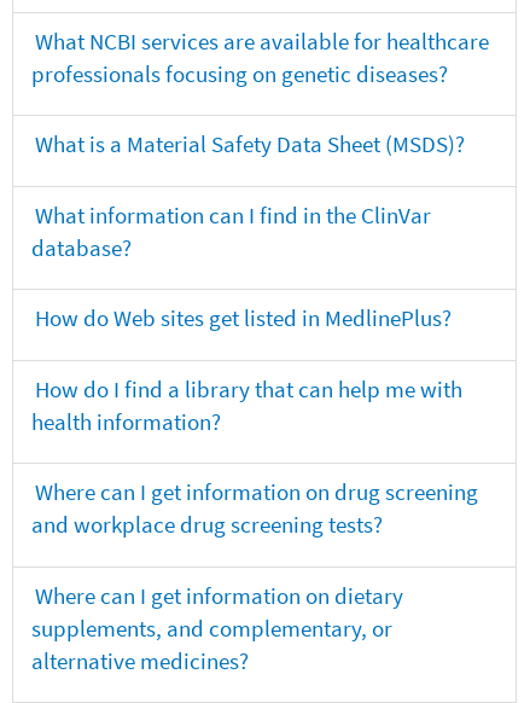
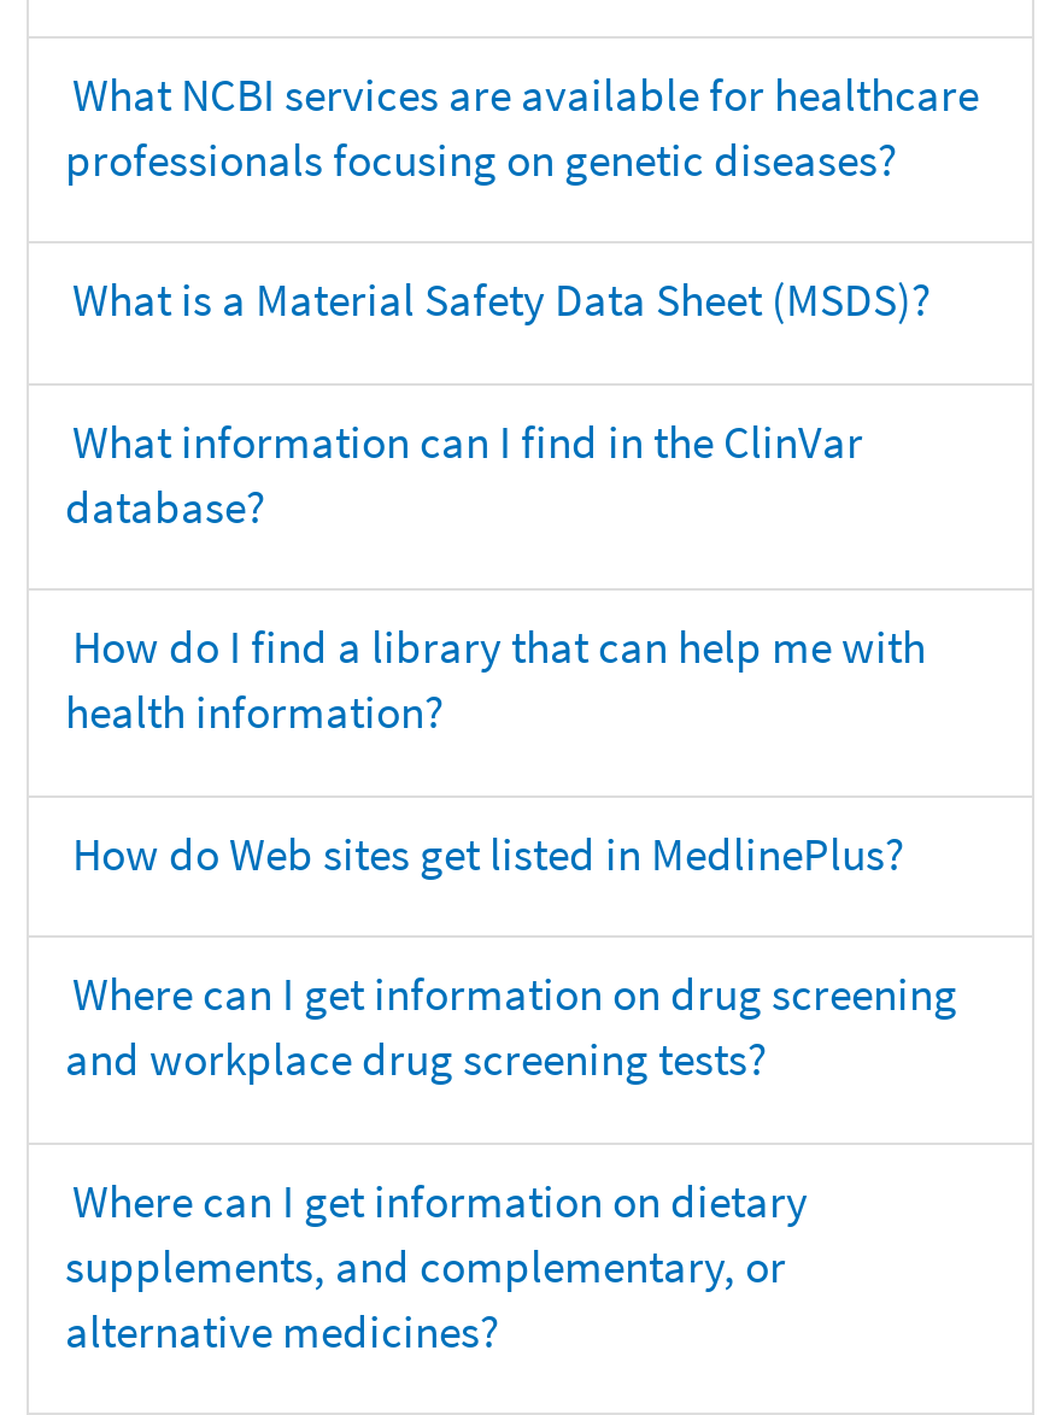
moved [35,303,452,332] -> [72,823,904,881]: How do Web sites get listed in MedlinePlus?
moved [31,374,462,435] -> [65,617,926,740]: How do I find a library that can help me with | health information?

